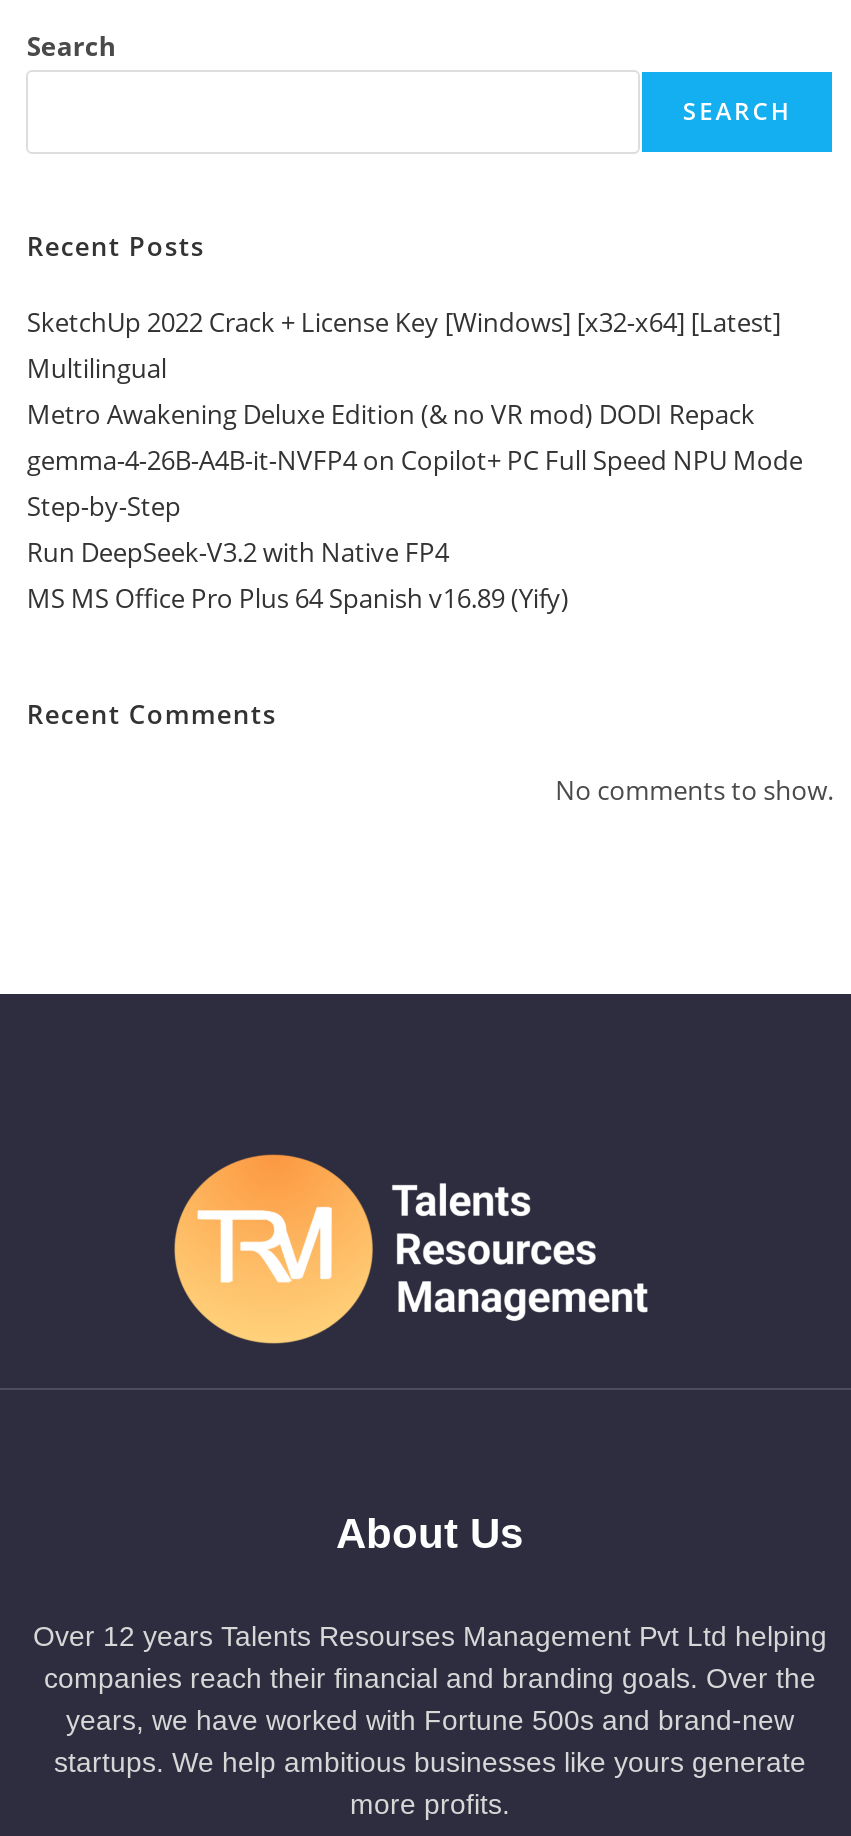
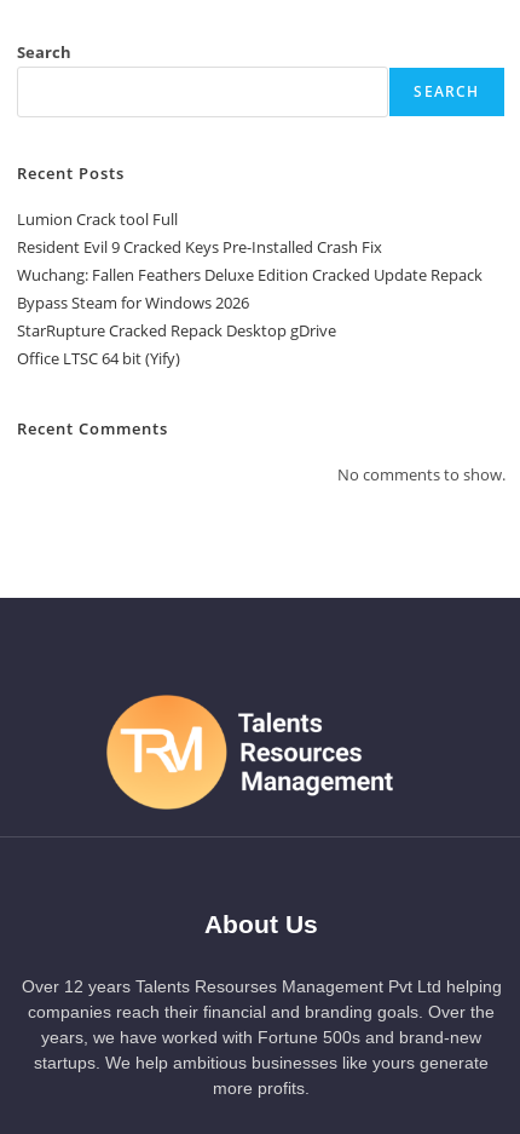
[27,303,803,615] SketchUp 2022 Crack + License Key [Windows] [x32-x64] [Latest] | Multilingual | Metro Awakening Deluxe Edition (& no VR mod) DODI Repack | gemma-4-26B-A4B-it-NVFP4 on Copilot+ PC Full Speed NPU Mode | Step-by-Step | Run DeepSeek-V3.2 with Native FP4 | MS MS Office Pro Plus 64 Spanish v16.89 (Yify) -> [17,208,483,369] Lumion Crack tool Full | Resident Evil 9 Cracked Keys Pre-Installed Crash Fix | Wuchang: Fallen Feathers Deluxe Edition Cracked Update Repack | Bypass Steam for Windows 2026 | StarRupture Cracked Repack Desktop gDrive | Office LTSC 64 bit (Yify)

